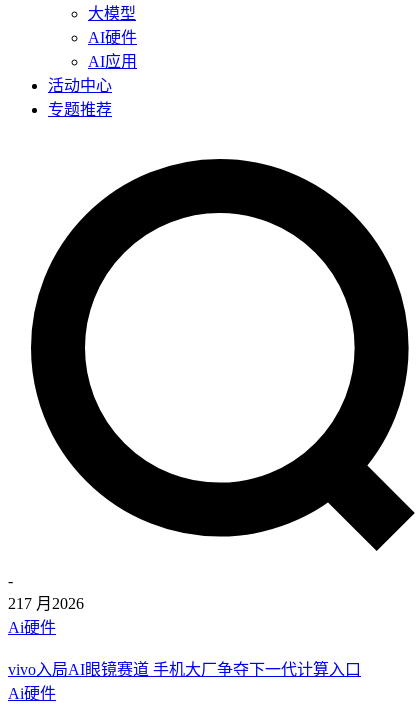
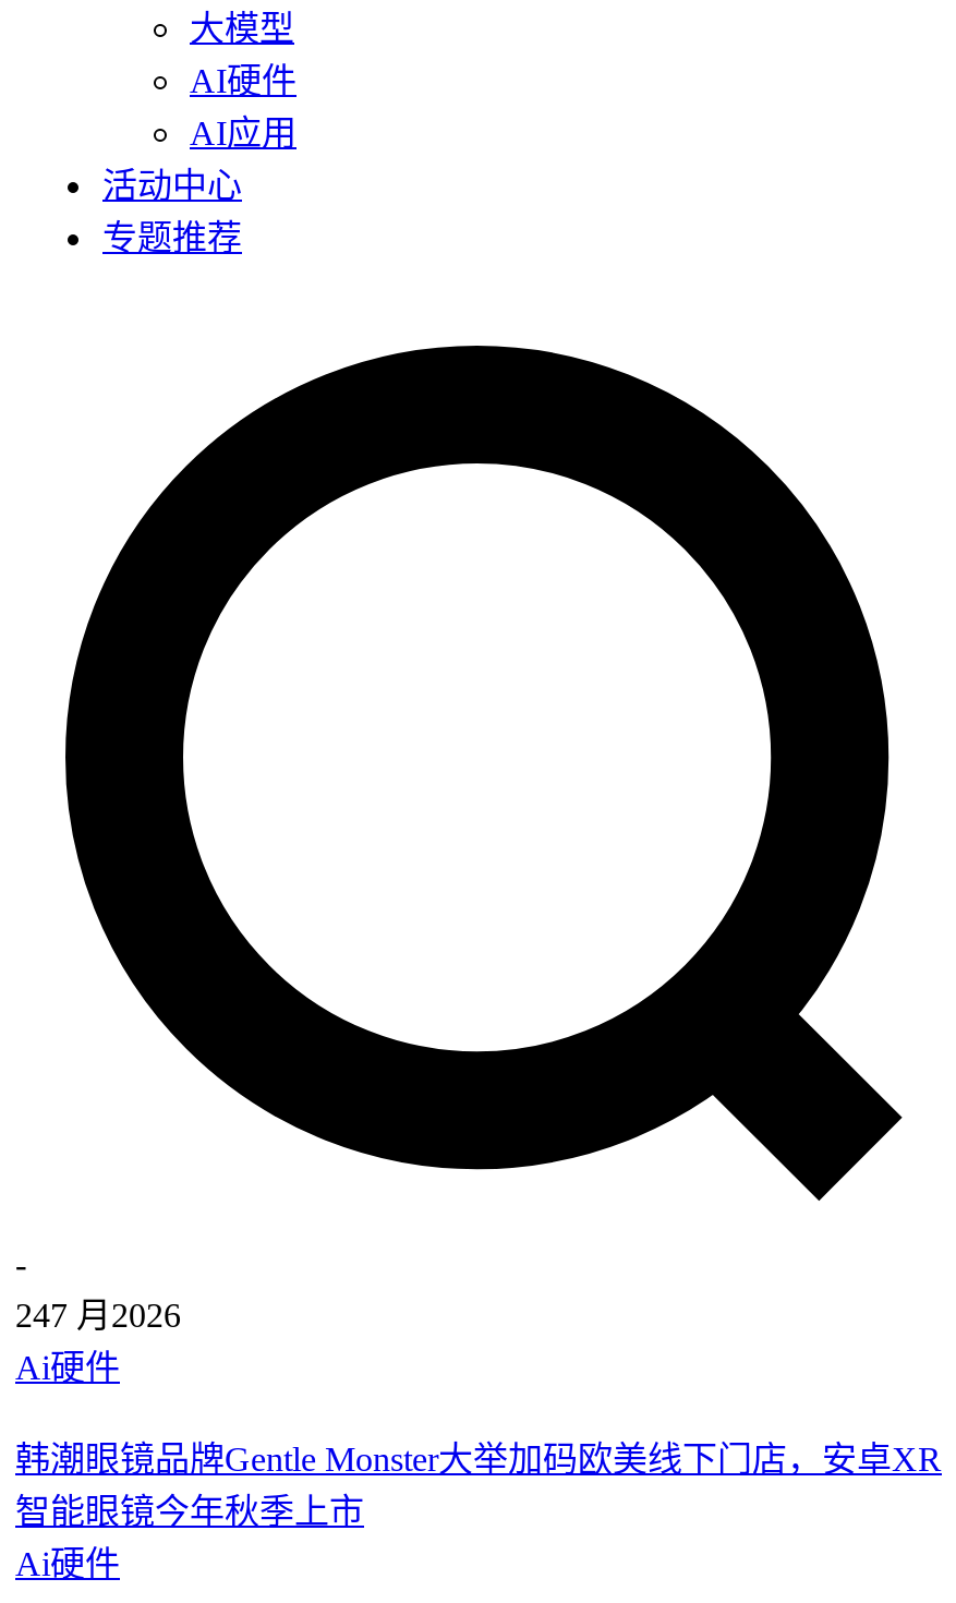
[8,595,84,612] 217 月2026 -> [15,1297,181,1334] 247 月2026
[8,661,361,678] vivo入局AI眼镜赛道 手机大厂争夺下一代计算入口 -> [15,1441,942,1530] 韩潮眼镜品牌Gentle Monster大举加码欧美线下门店，安卓XR | 智能眼镜今年秋季上市

